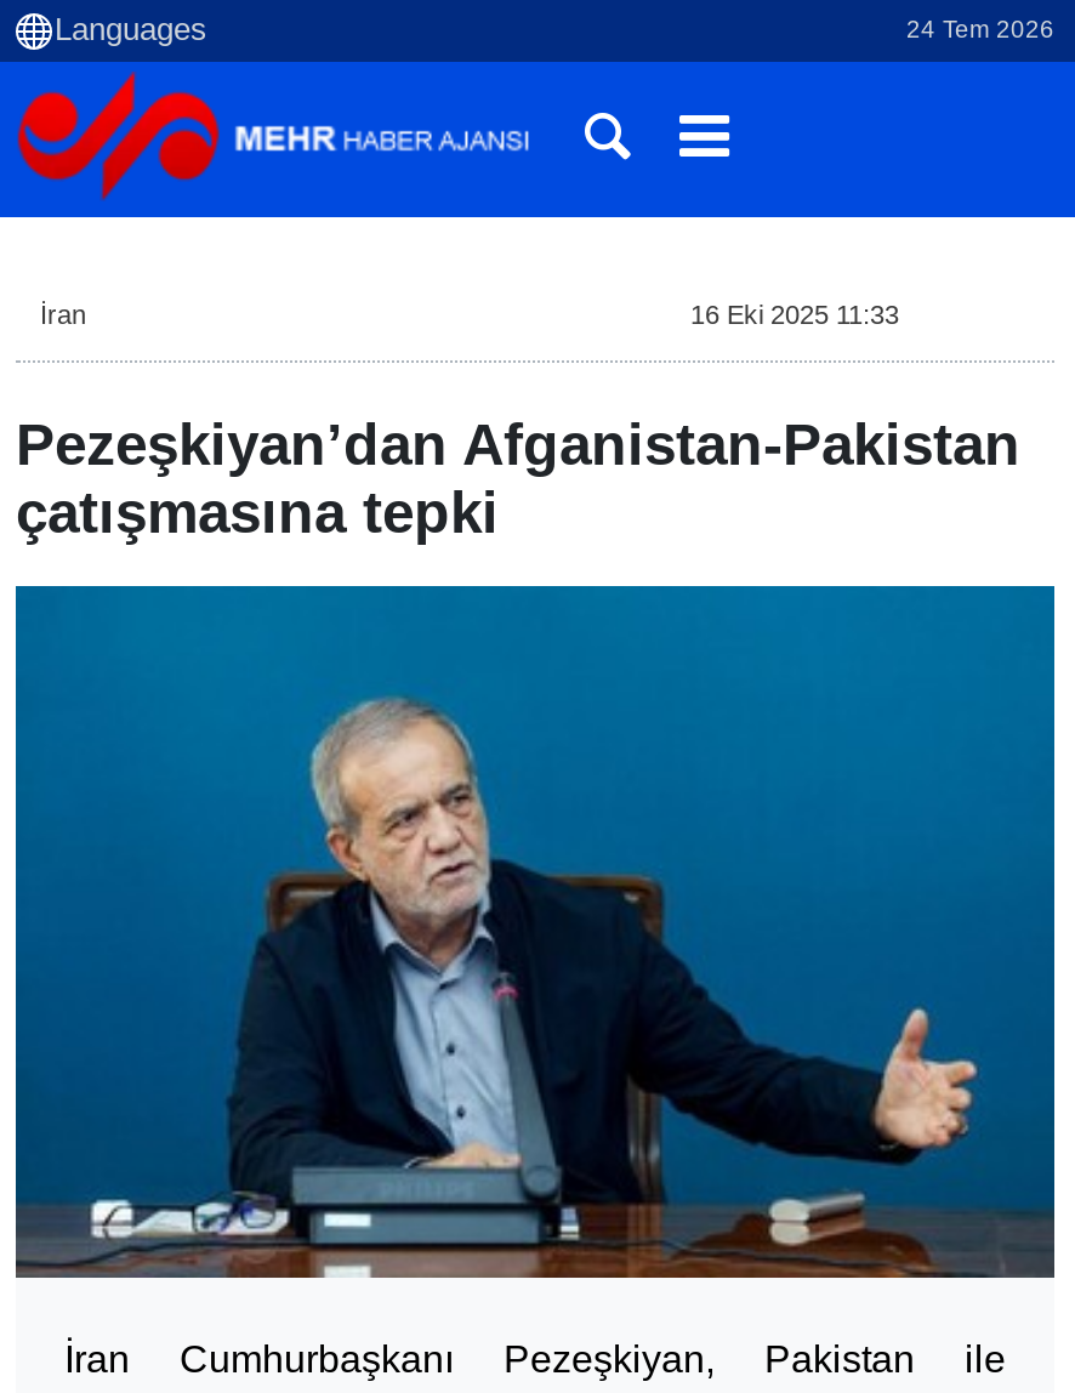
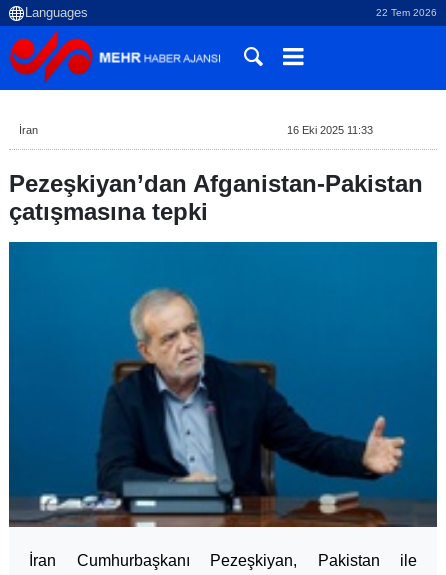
[906,16,1054,42] 24 Tem 2026 -> [376,7,437,18] 22 Tem 2026

